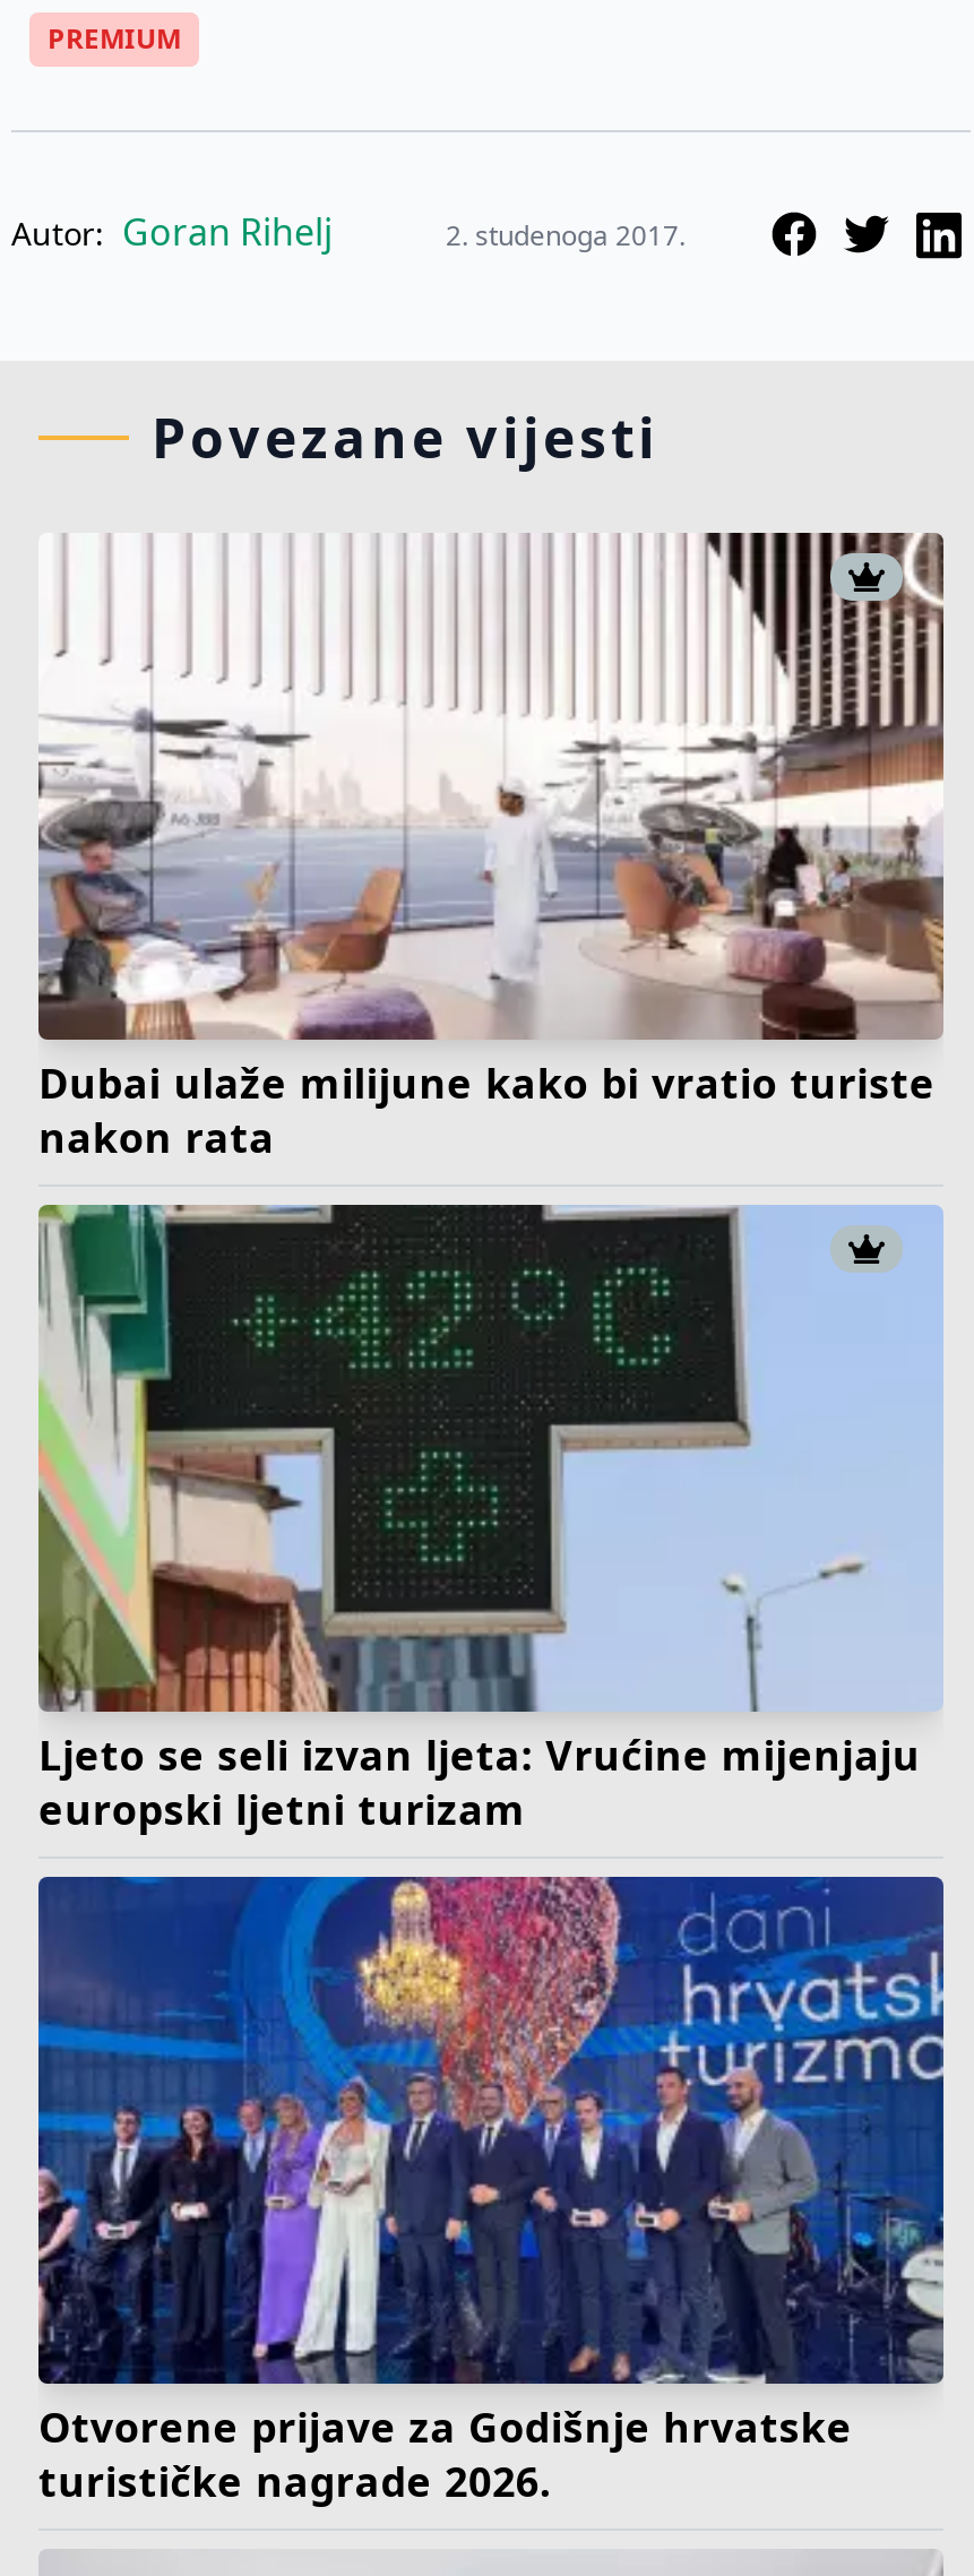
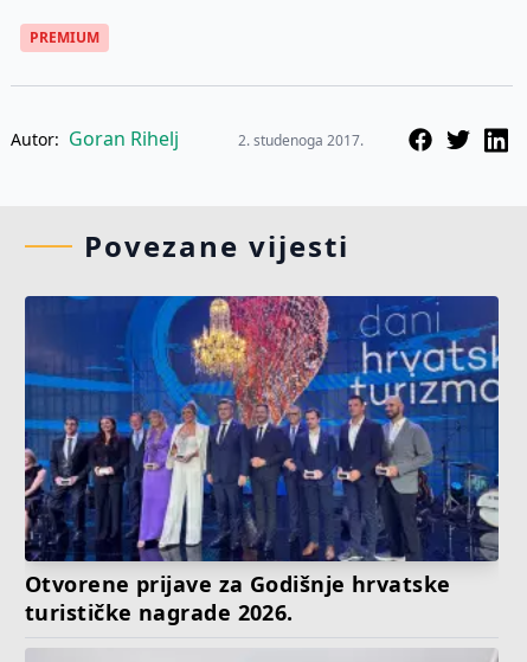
[36,531,946,1164] [image] | Dubai ulaže milijune kako bi vratio turiste | nakon rata -> none
[36,1203,941,1836] [image] | Ljeto se seli izvan ljeta: Vrućine mijenjaju | europski ljetni turizam -> none

